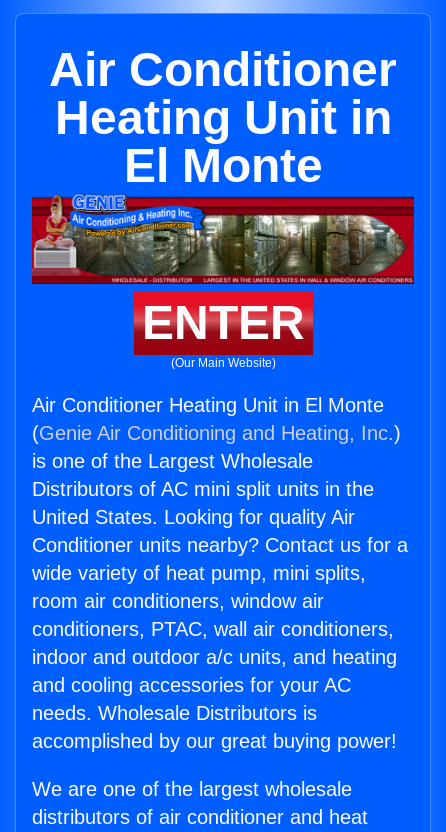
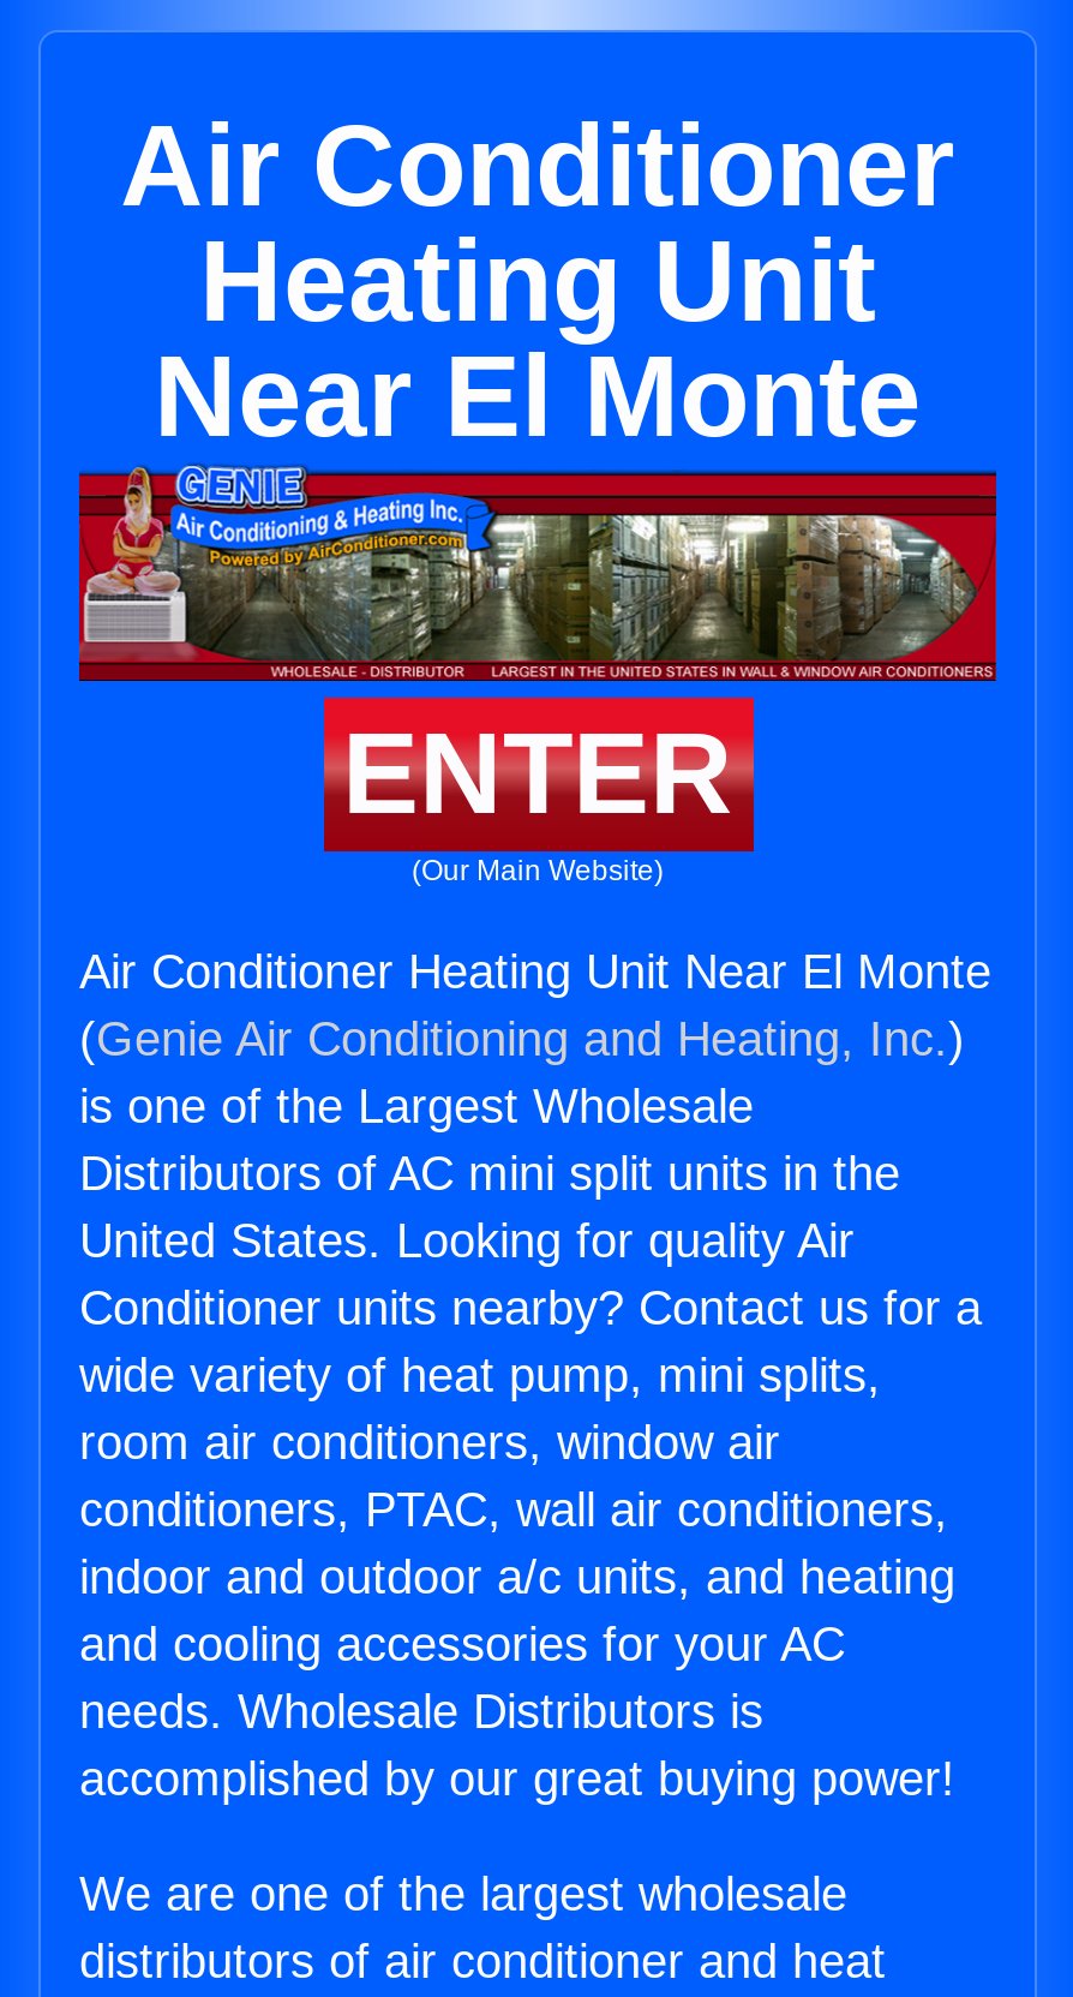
[54,91,391,192] Heating Unit in | El Monte -> [154,217,922,460] Heating Unit | Near El Monte
[32,394,384,416] Air Conditioner Heating Unit in El Monte -> [79,945,991,998] Air Conditioner Heating Unit Near El Monte

